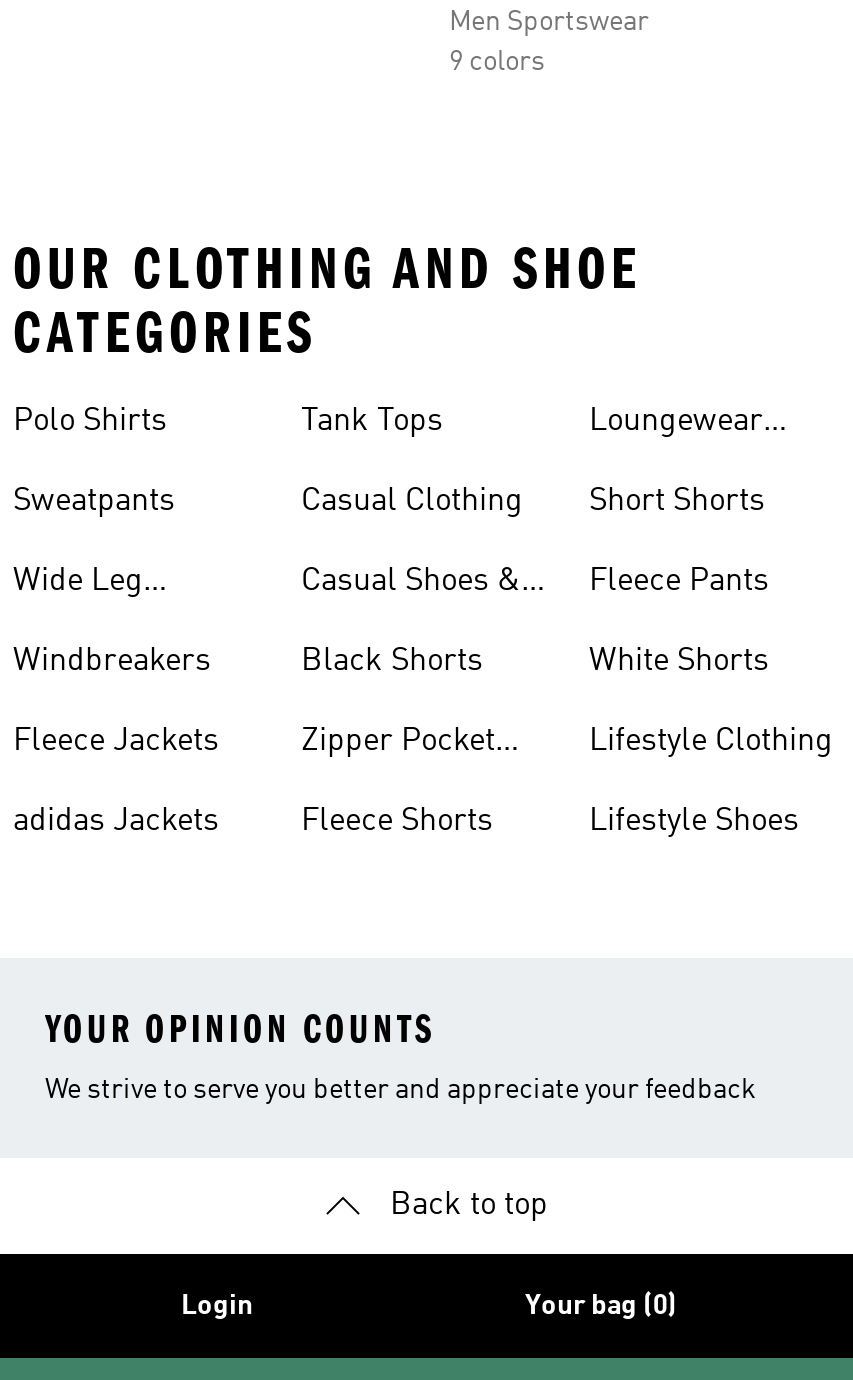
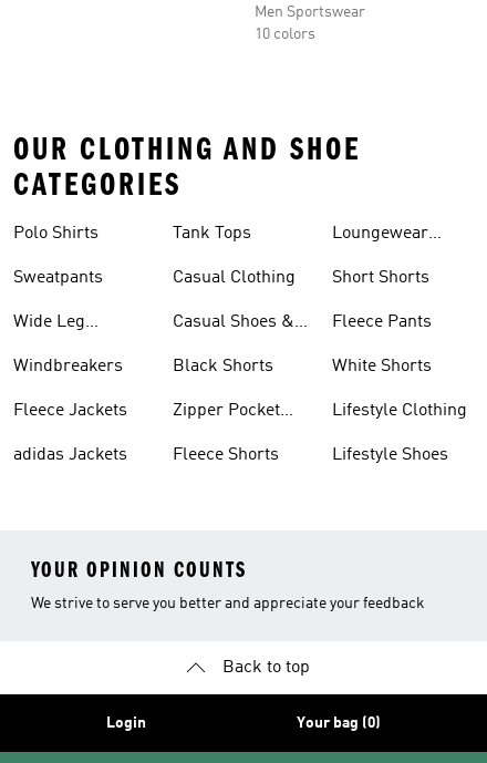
[449,48,545,76] 9 colors -> [255,27,315,42] 10 colors

